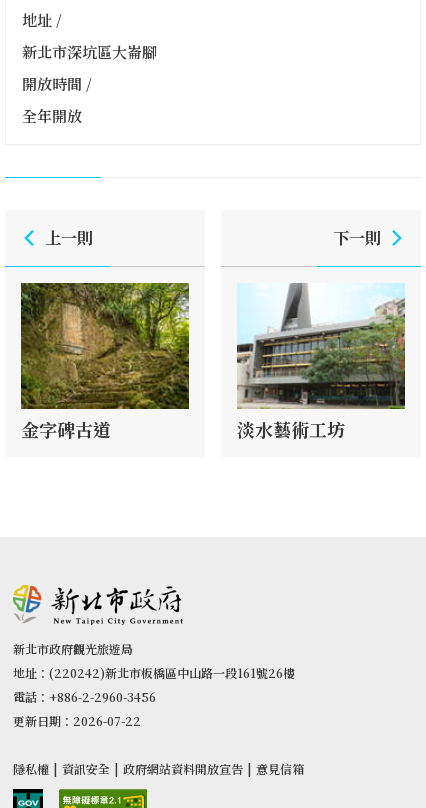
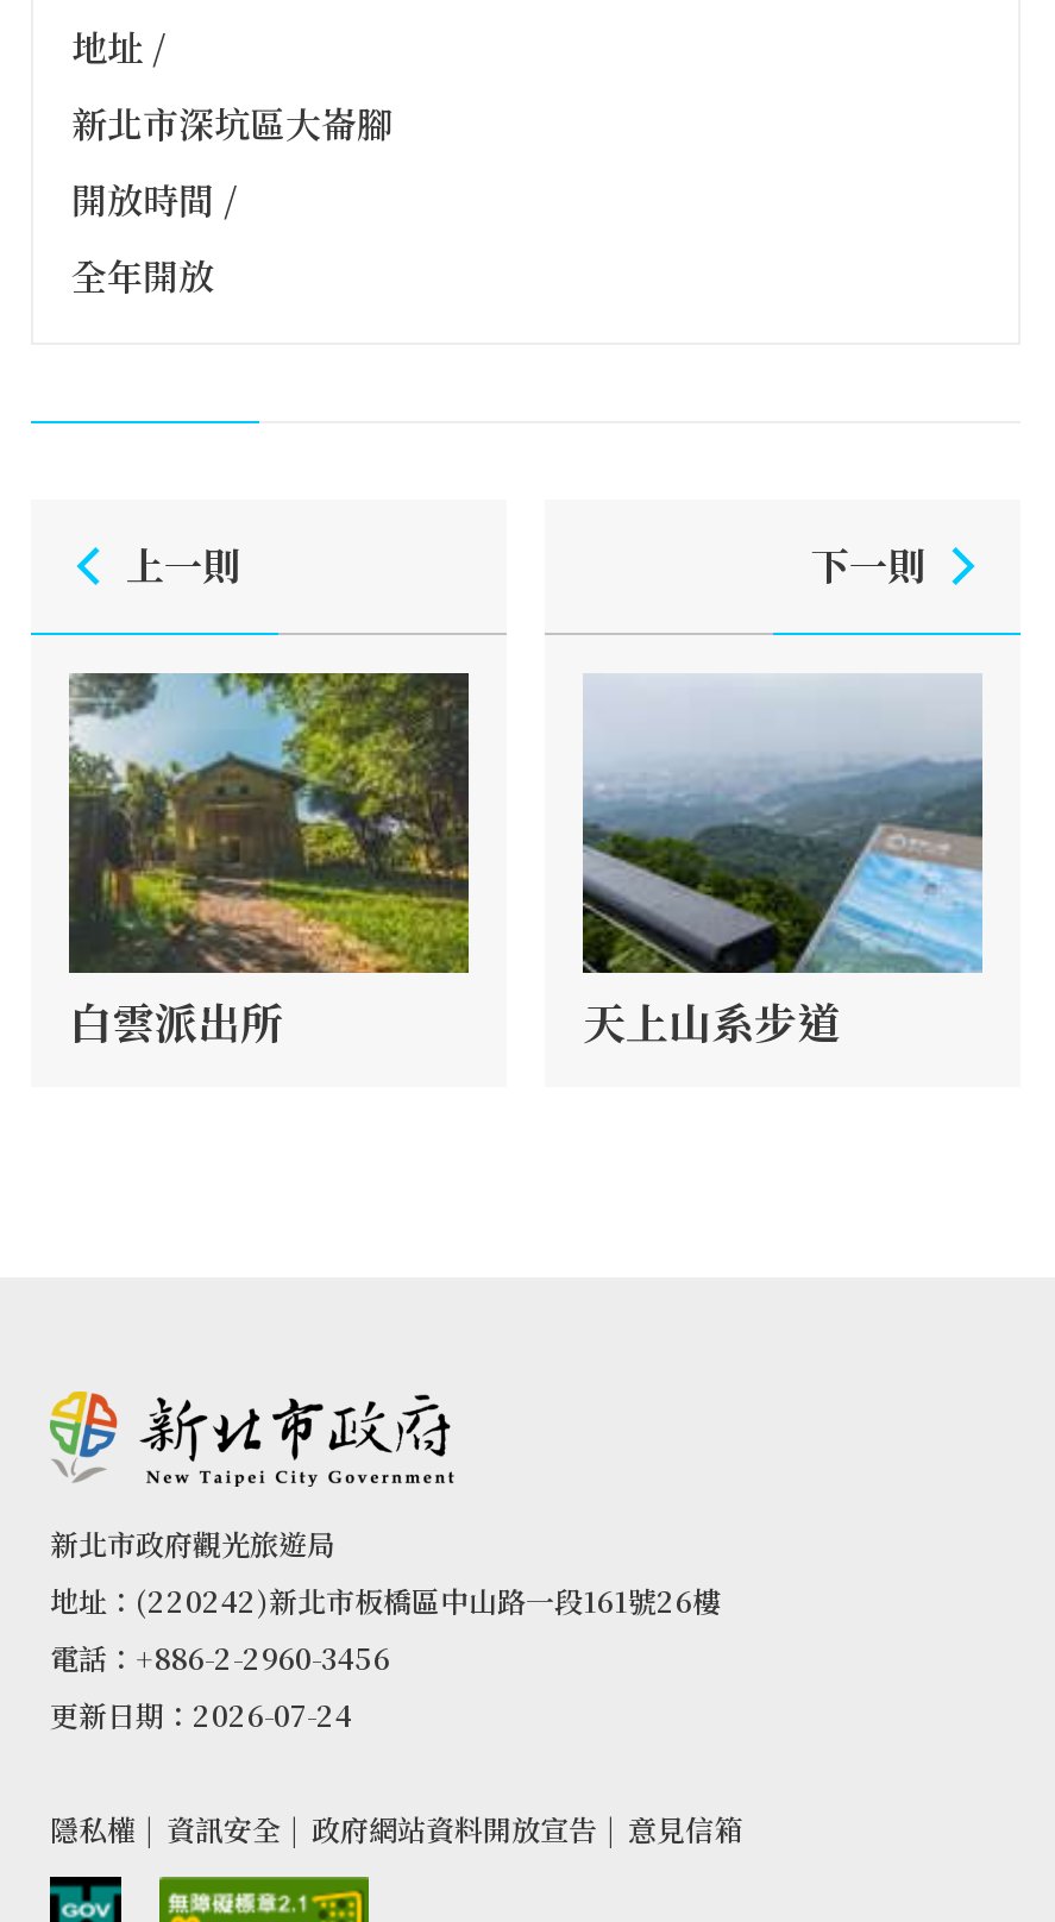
[20,282,190,442] [image] | 金字碑古道 -> [69,671,471,1050] [image] | 白雲派出所
[237,283,406,442] [image] | 淡水藝術工坊 -> [580,676,985,1050] [image] | 天上山系步道
[13,712,141,729] 更新日期：2026-07-22 -> [50,1693,352,1733] 更新日期：2026-07-24

